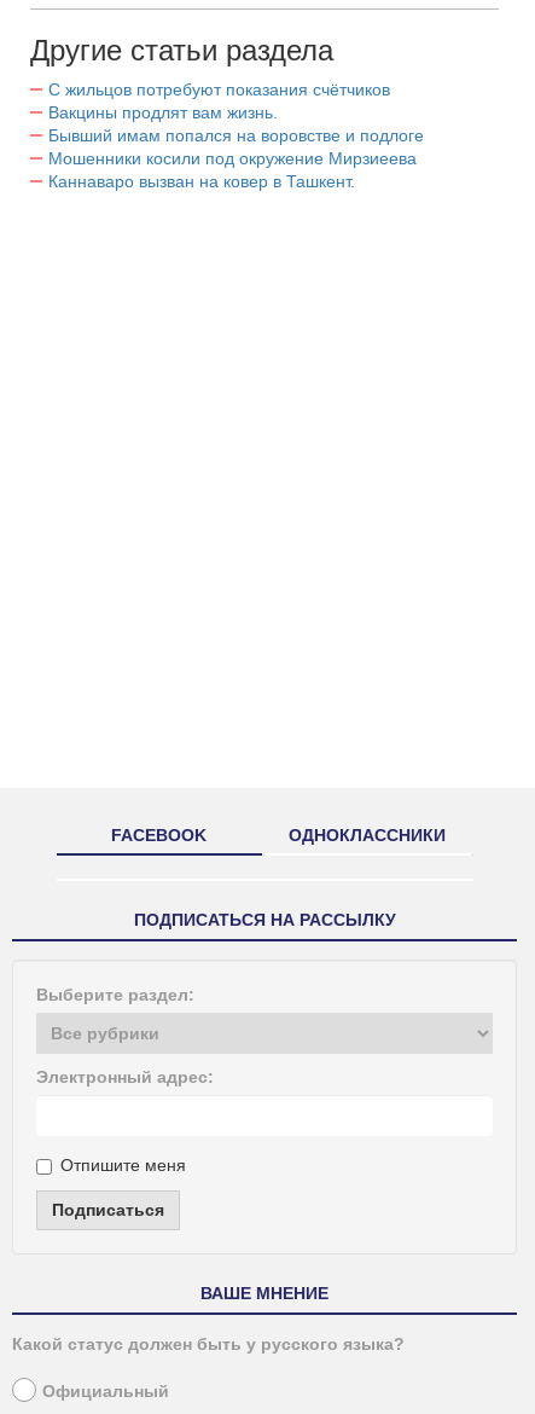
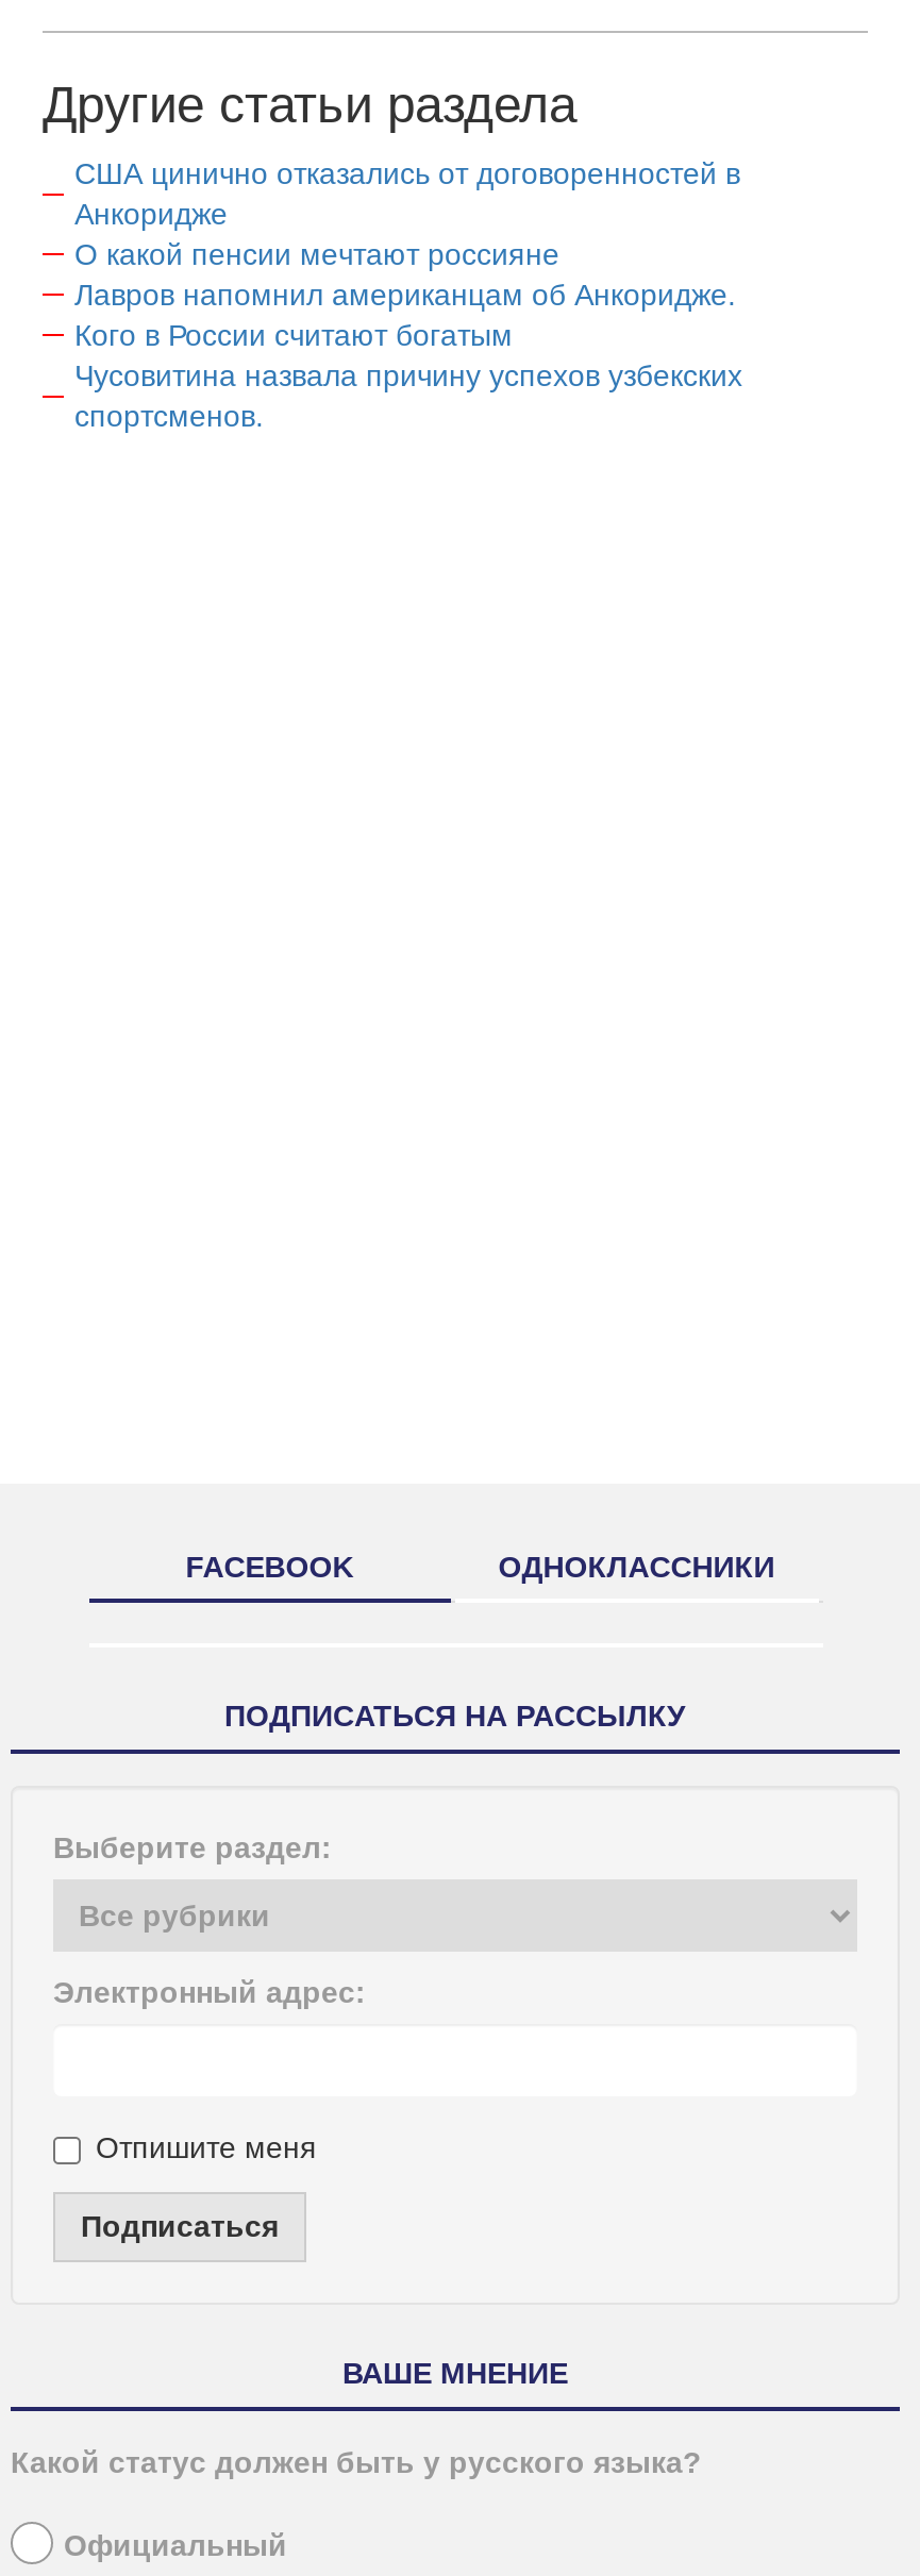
[48,80,424,191] С жильцов потребуют показания счётчиков | Вакцины продлят вам жизнь. | Бывший имам попался на воровстве и подлоге | Мошенники косили под окружение Мирзиеева | Каннаваро вызван на ковер в Ташкент. -> [74,156,742,432] США цинично отказались от договоренностей в | Анкоридже | О какой пенсии мечтают россияне | Лавров напомнил американцам об Анкоридже. | Кого в России считают богатым | Чусовитина назвала причину успехов узбекских | спортсменов.

